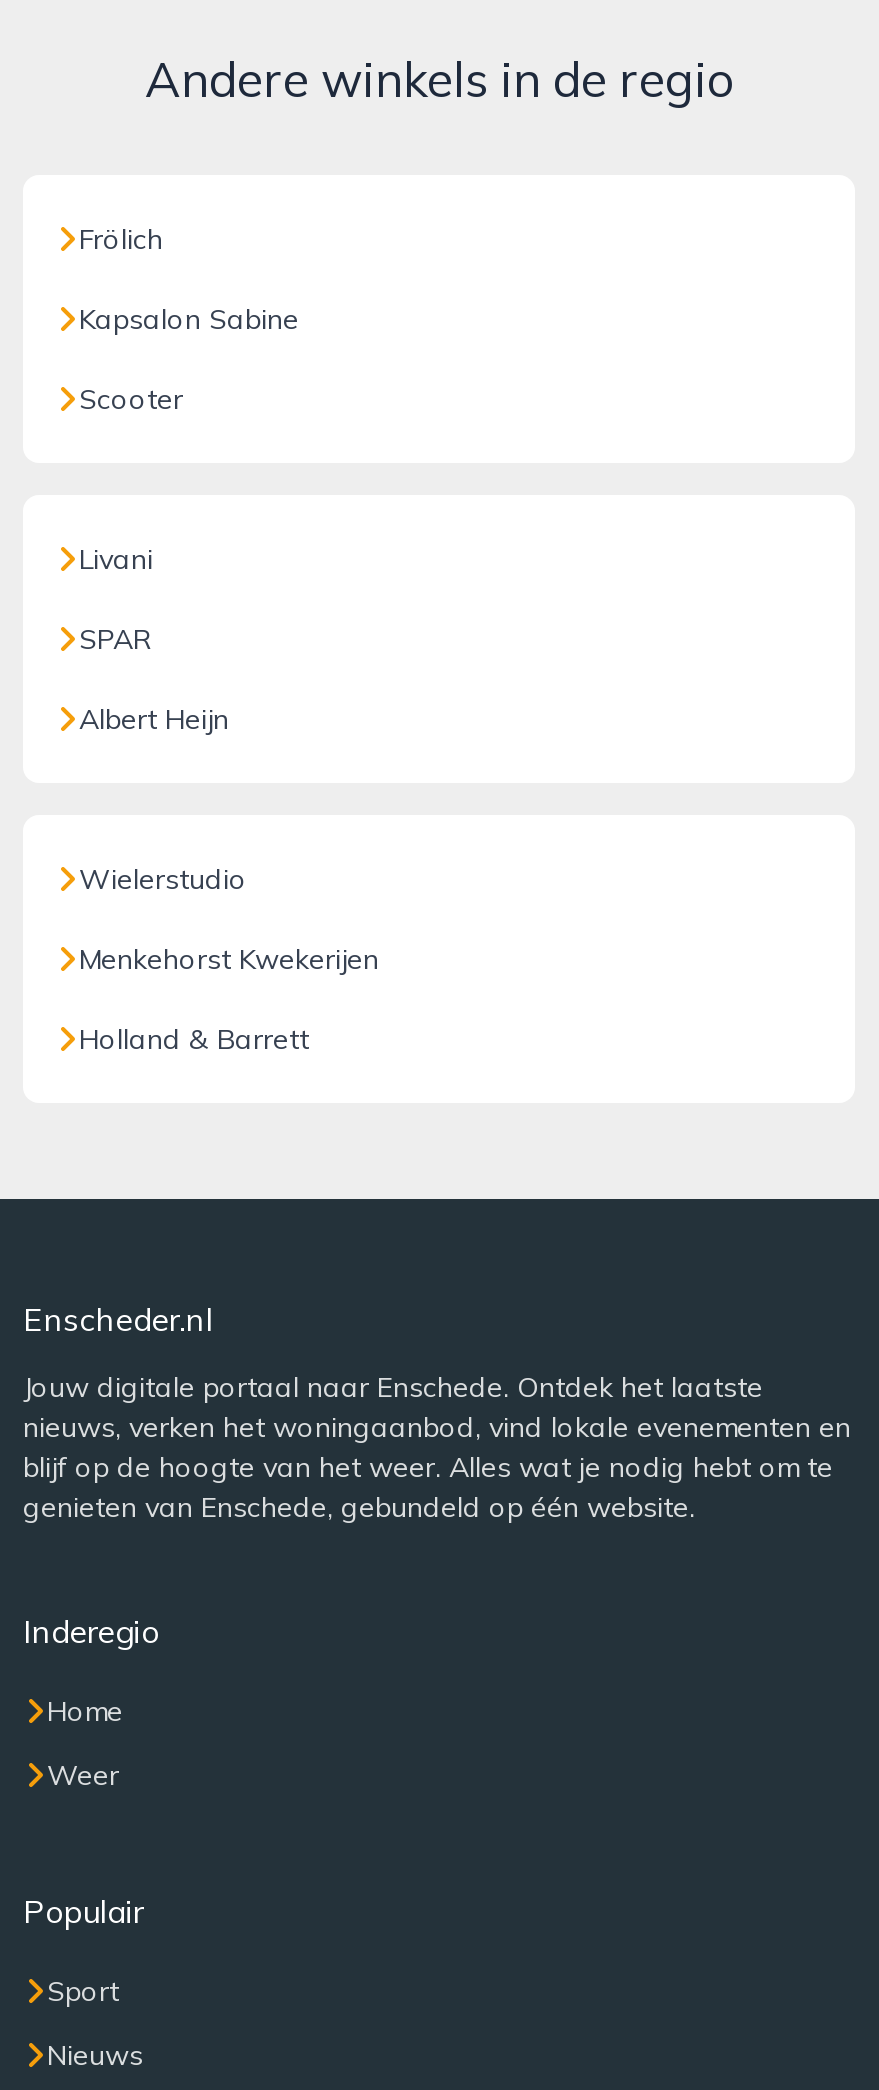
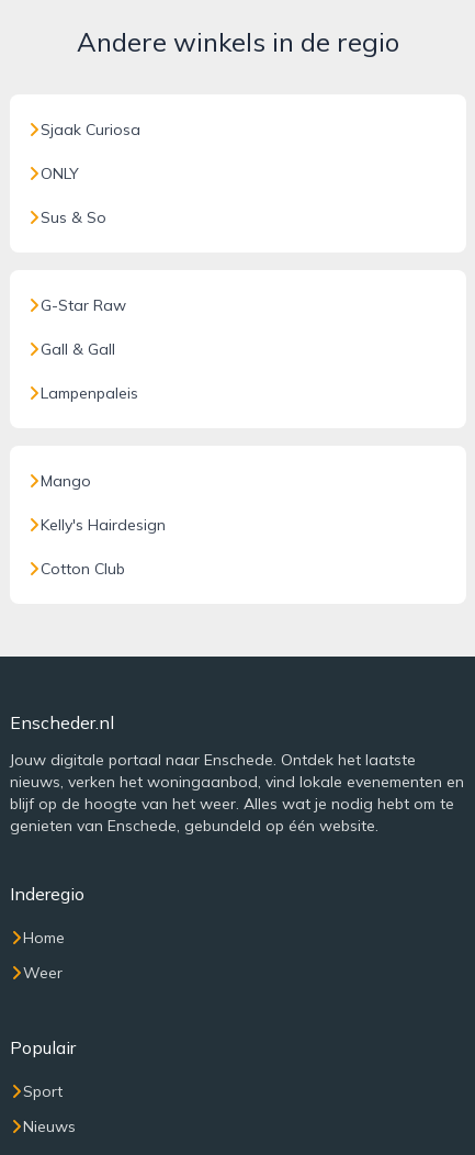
[79,221,163,257] Frölich -> [41,120,140,139] Sjaak Curiosa
[79,301,299,337] Kapsalon Sabine -> [41,164,79,183] ONLY
[79,381,183,417] Scooter -> [41,208,106,227] Sus & So
[79,541,153,577] Livani -> [41,295,126,315] G-Star Raw
[79,621,151,657] SPAR -> [41,339,115,359] Gall & Gall
[79,701,229,737] Albert Heijn -> [41,383,138,403] Lampenpaleis
[79,861,247,897] Wielerstudio -> [41,471,91,491] Mango
[79,941,379,977] Menkehorst Kwekerijen -> [41,515,166,535] Kelly's Hairdesign
[79,1021,309,1057] Holland & Barrett -> [41,559,125,579] Cotton Club

